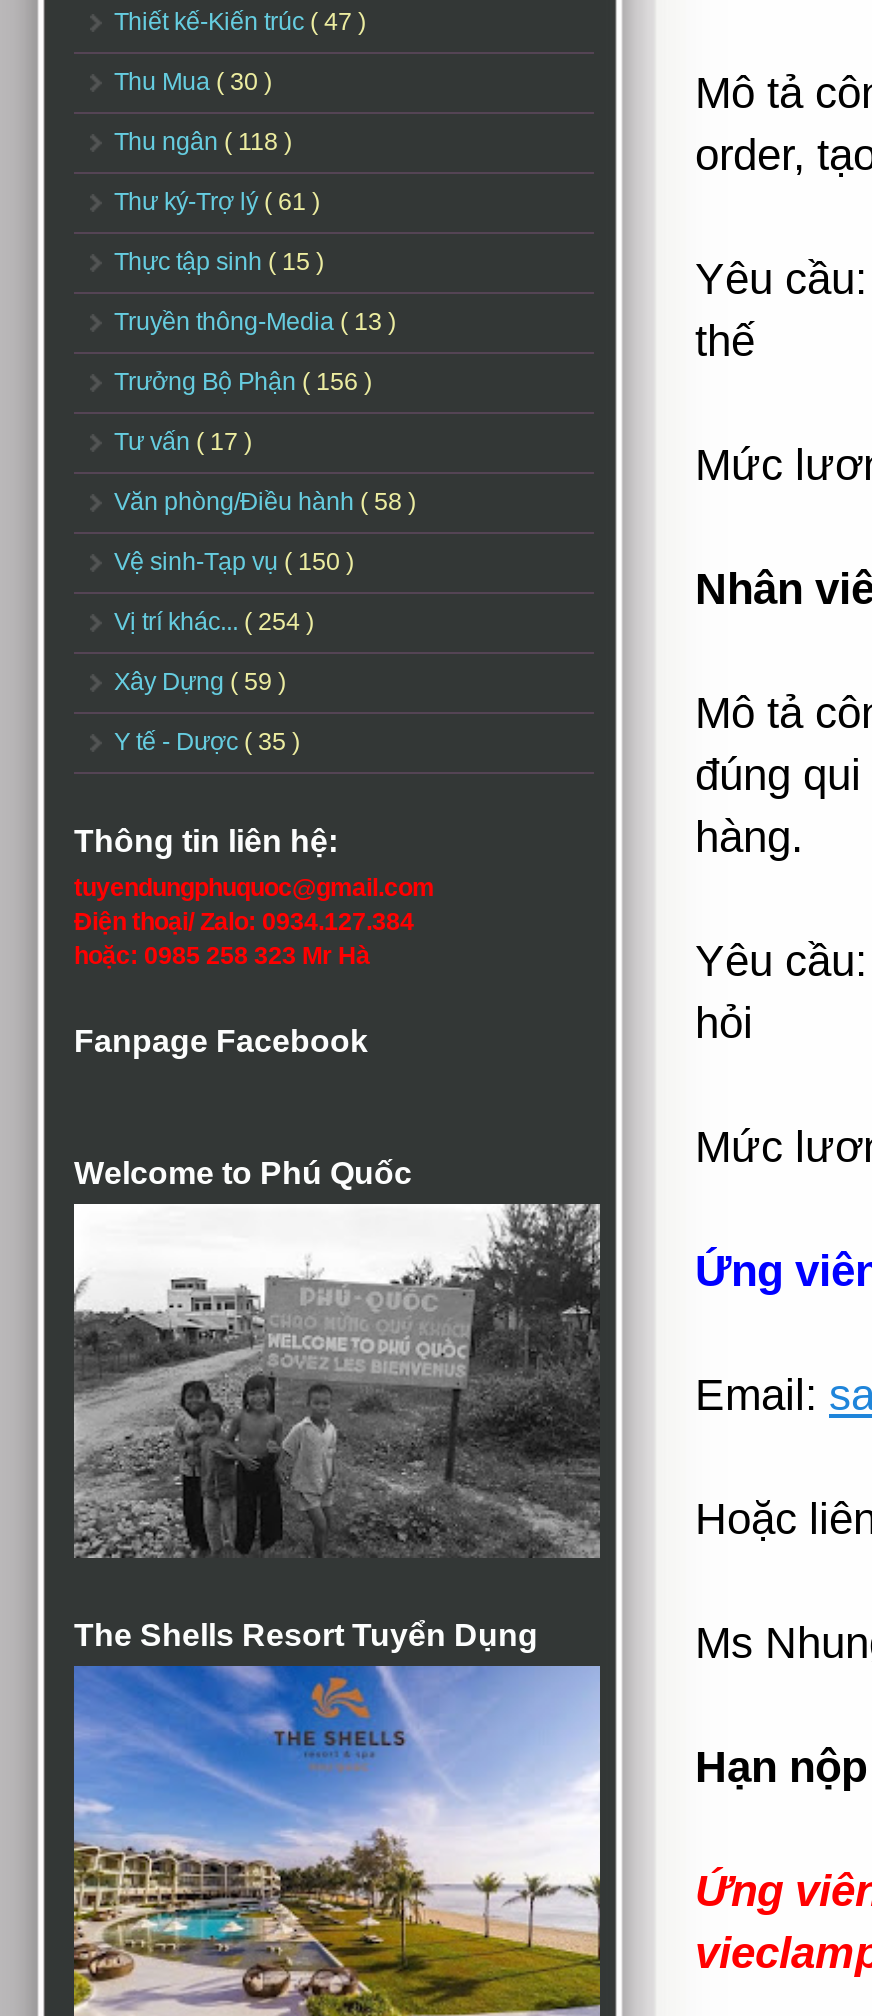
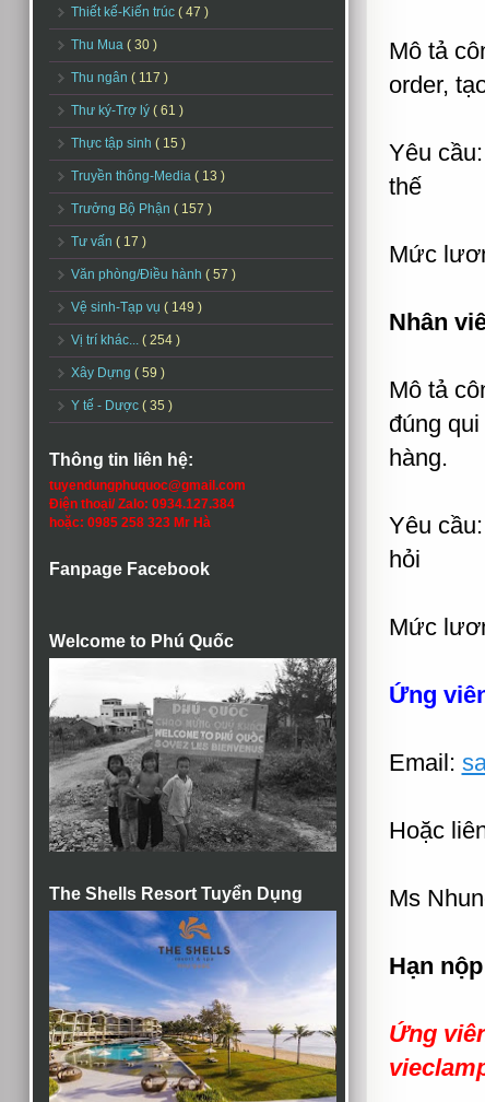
[114,128,292,156] Thu ngân ( 118 ) -> [71,70,168,85] Thu ngân ( 117 )
[114,368,372,396] Trưởng Bộ Phận ( 156 ) -> [71,201,212,216] Trưởng Bộ Phận ( 157 )
[114,488,416,516] Văn phòng/Điều hành ( 58 ) -> [71,267,236,282] Văn phòng/Điều hành ( 57 )
[114,548,354,576] Vệ sinh-Tạp vụ ( 150 ) -> [71,300,202,315] Vệ sinh-Tạp vụ ( 149 )

